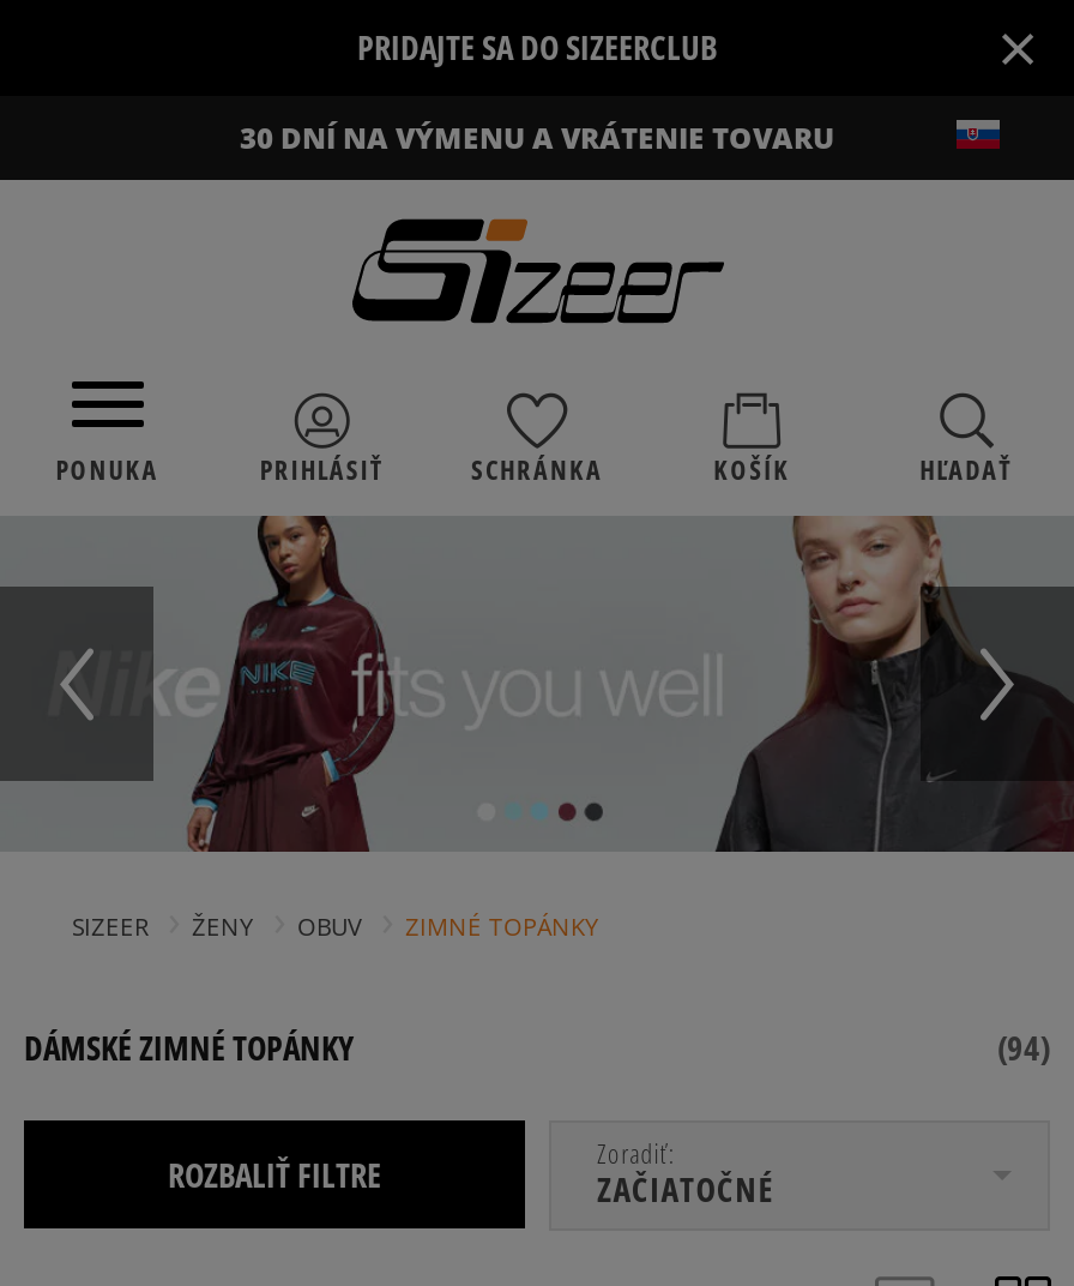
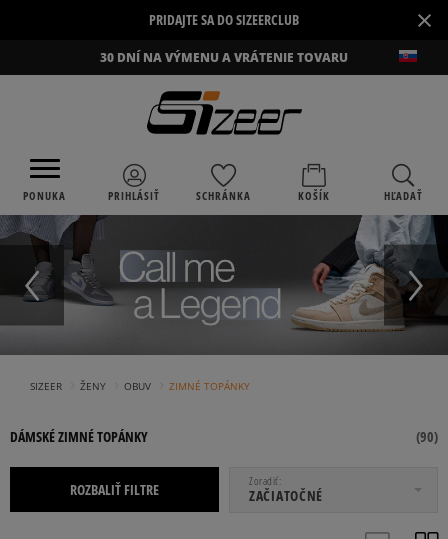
[7,513,1067,852] [image] -> [3,214,445,355] [image]
[997,1024,1050,1070] (94) -> [416,427,438,446] (90)

